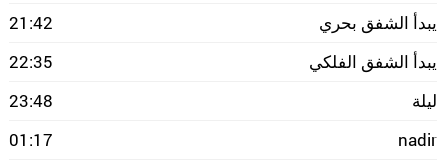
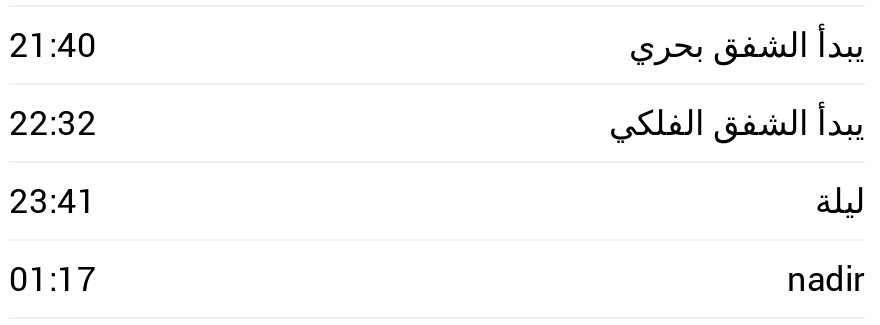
[9,11,53,34] 21:42 -> [9,21,97,67] 21:40
[9,50,53,73] 22:35 -> [9,99,97,145] 22:32
[9,89,53,112] 23:48 -> [9,177,97,223] 23:41

